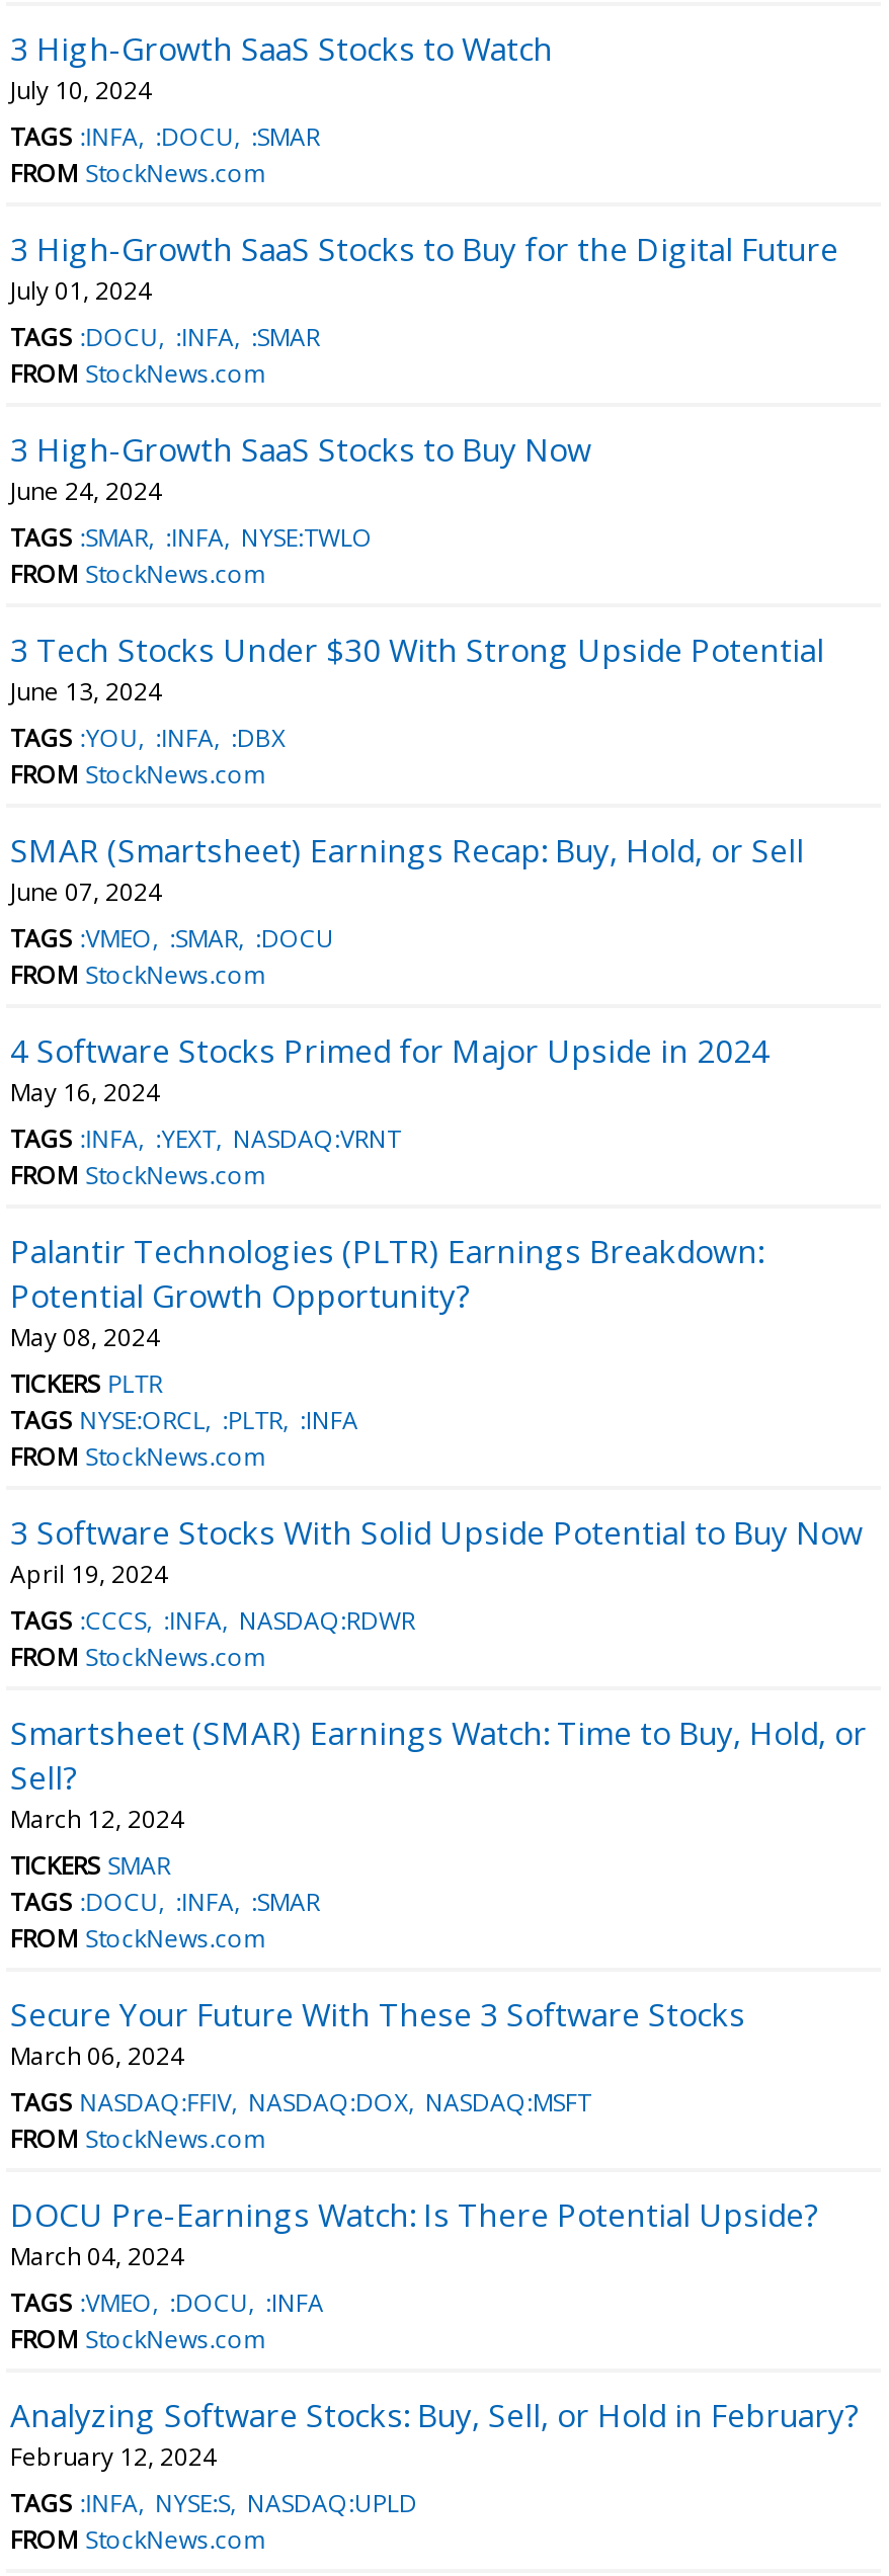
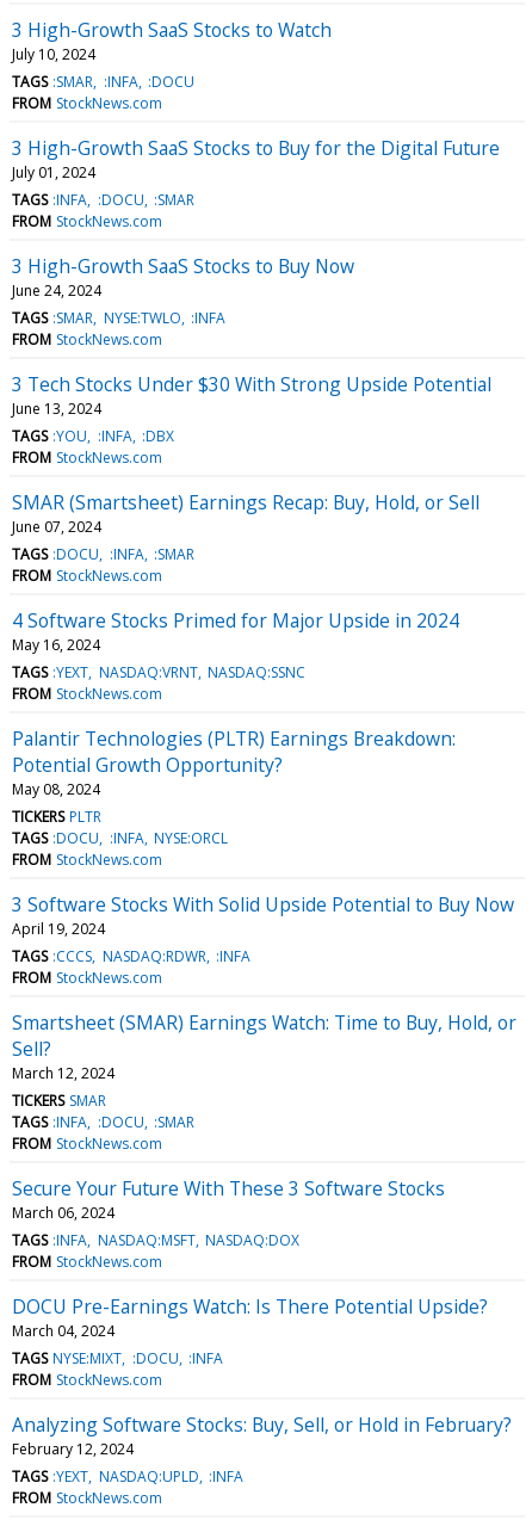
[10,119,320,154] TAGS :INFA :DOCU :SMAR -> [12,71,194,92] TAGS :SMAR :INFA :DOCU
[10,320,320,354] TAGS :DOCU :INFA :SMAR -> [12,190,194,210] TAGS :INFA :DOCU :SMAR
[10,520,372,554] TAGS :SMAR :INFA NYSE:TWLO -> [12,308,225,328] TAGS :SMAR NYSE:TWLO :INFA
[10,921,334,955] TAGS :VMEO :SMAR :DOCU -> [12,544,194,564] TAGS :DOCU :INFA :SMAR
[10,1121,401,1156] TAGS :INFA :YEXT NASDAQ:VRNT -> [12,662,305,682] TAGS :YEXT NASDAQ:VRNT NASDAQ:SSNC
[10,1403,358,1437] TAGS NYSE:ORCL :PLTR :INFA -> [12,828,228,848] TAGS :DOCU :INFA NYSE:ORCL
[10,1603,415,1638] TAGS :CCCS :INFA NASDAQ:RDWR -> [12,946,250,966] TAGS :CCCS NASDAQ:RDWR :INFA
[10,1884,320,1919] TAGS :DOCU :INFA :SMAR -> [12,1112,194,1132] TAGS :INFA :DOCU :SMAR
[10,2085,591,2119] TAGS NASDAQ:FFIV NASDAQ:DOX NASDAQ:MSFT -> [12,1230,299,1250] TAGS :INFA NASDAQ:MSFT NASDAQ:DOX
[10,2285,324,2320] TAGS :VMEO :DOCU :INFA -> [12,1348,223,1368] TAGS NYSE:MIXT :DOCU :INFA
[10,2486,417,2520] TAGS :INFA NYSE:S NASDAQ:UPLD -> [12,1466,243,1486] TAGS :YEXT NASDAQ:UPLD :INFA

